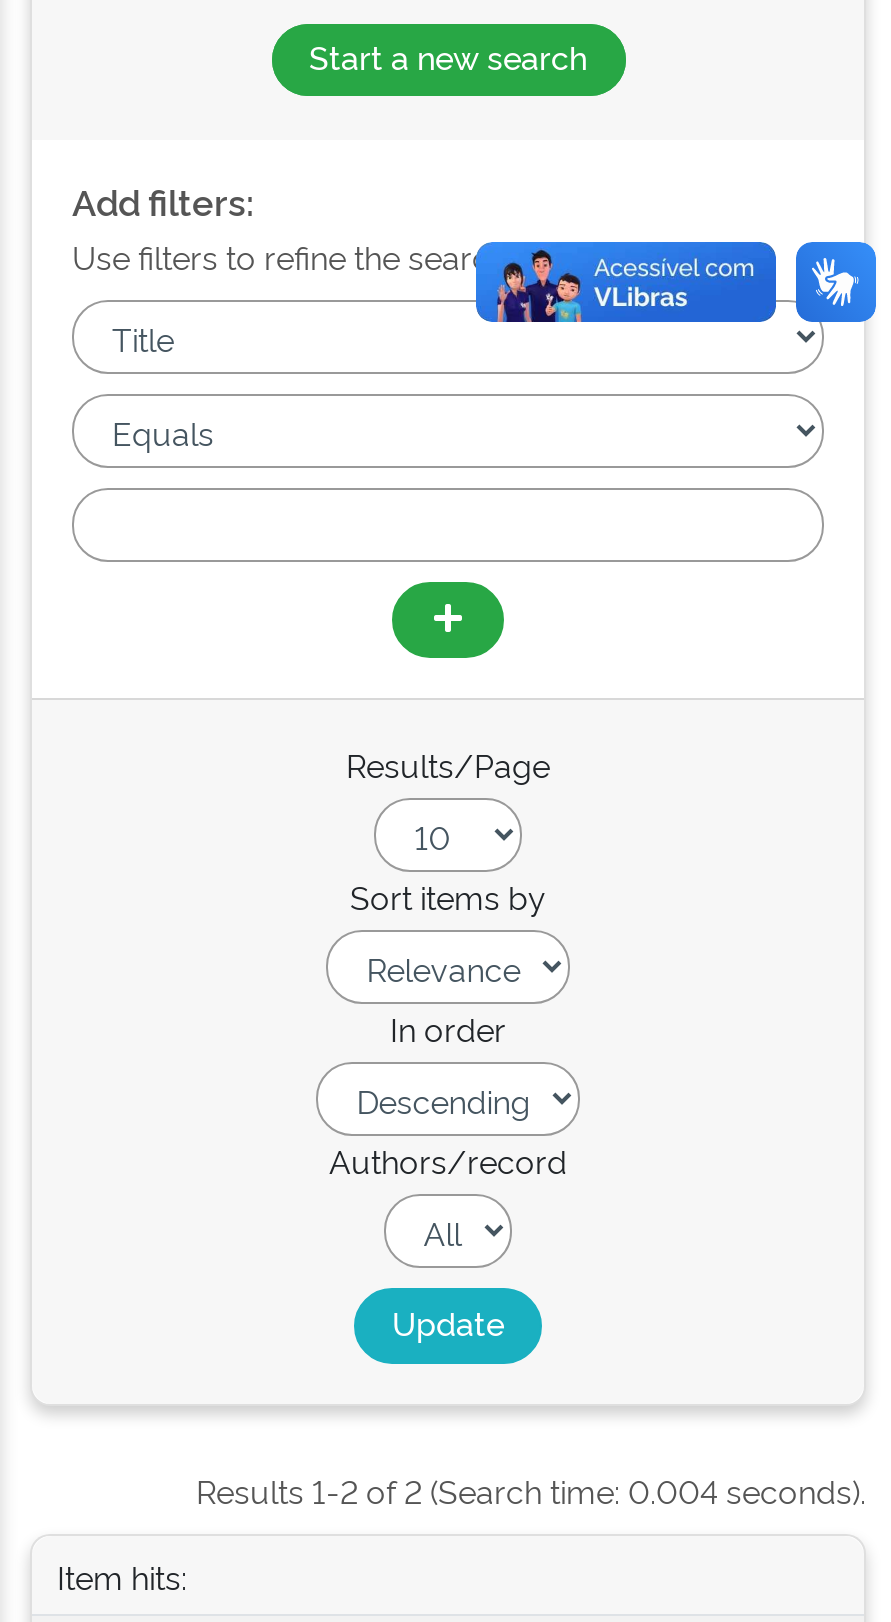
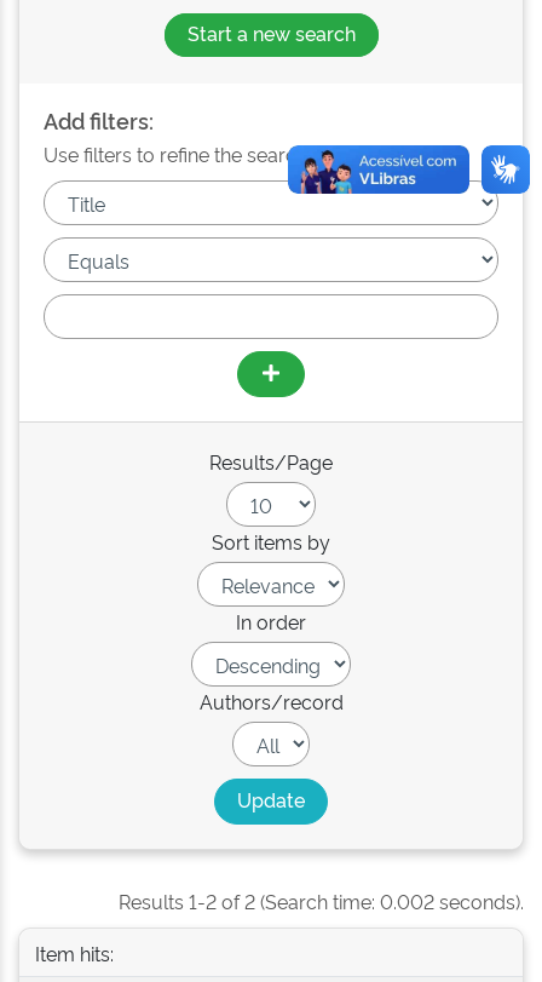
[196,1468,866,1512] Results 1-2 of 2 (Search time: 0.004 seconds). -> [119,888,524,914] Results 1-2 of 2 (Search time: 0.002 seconds).

